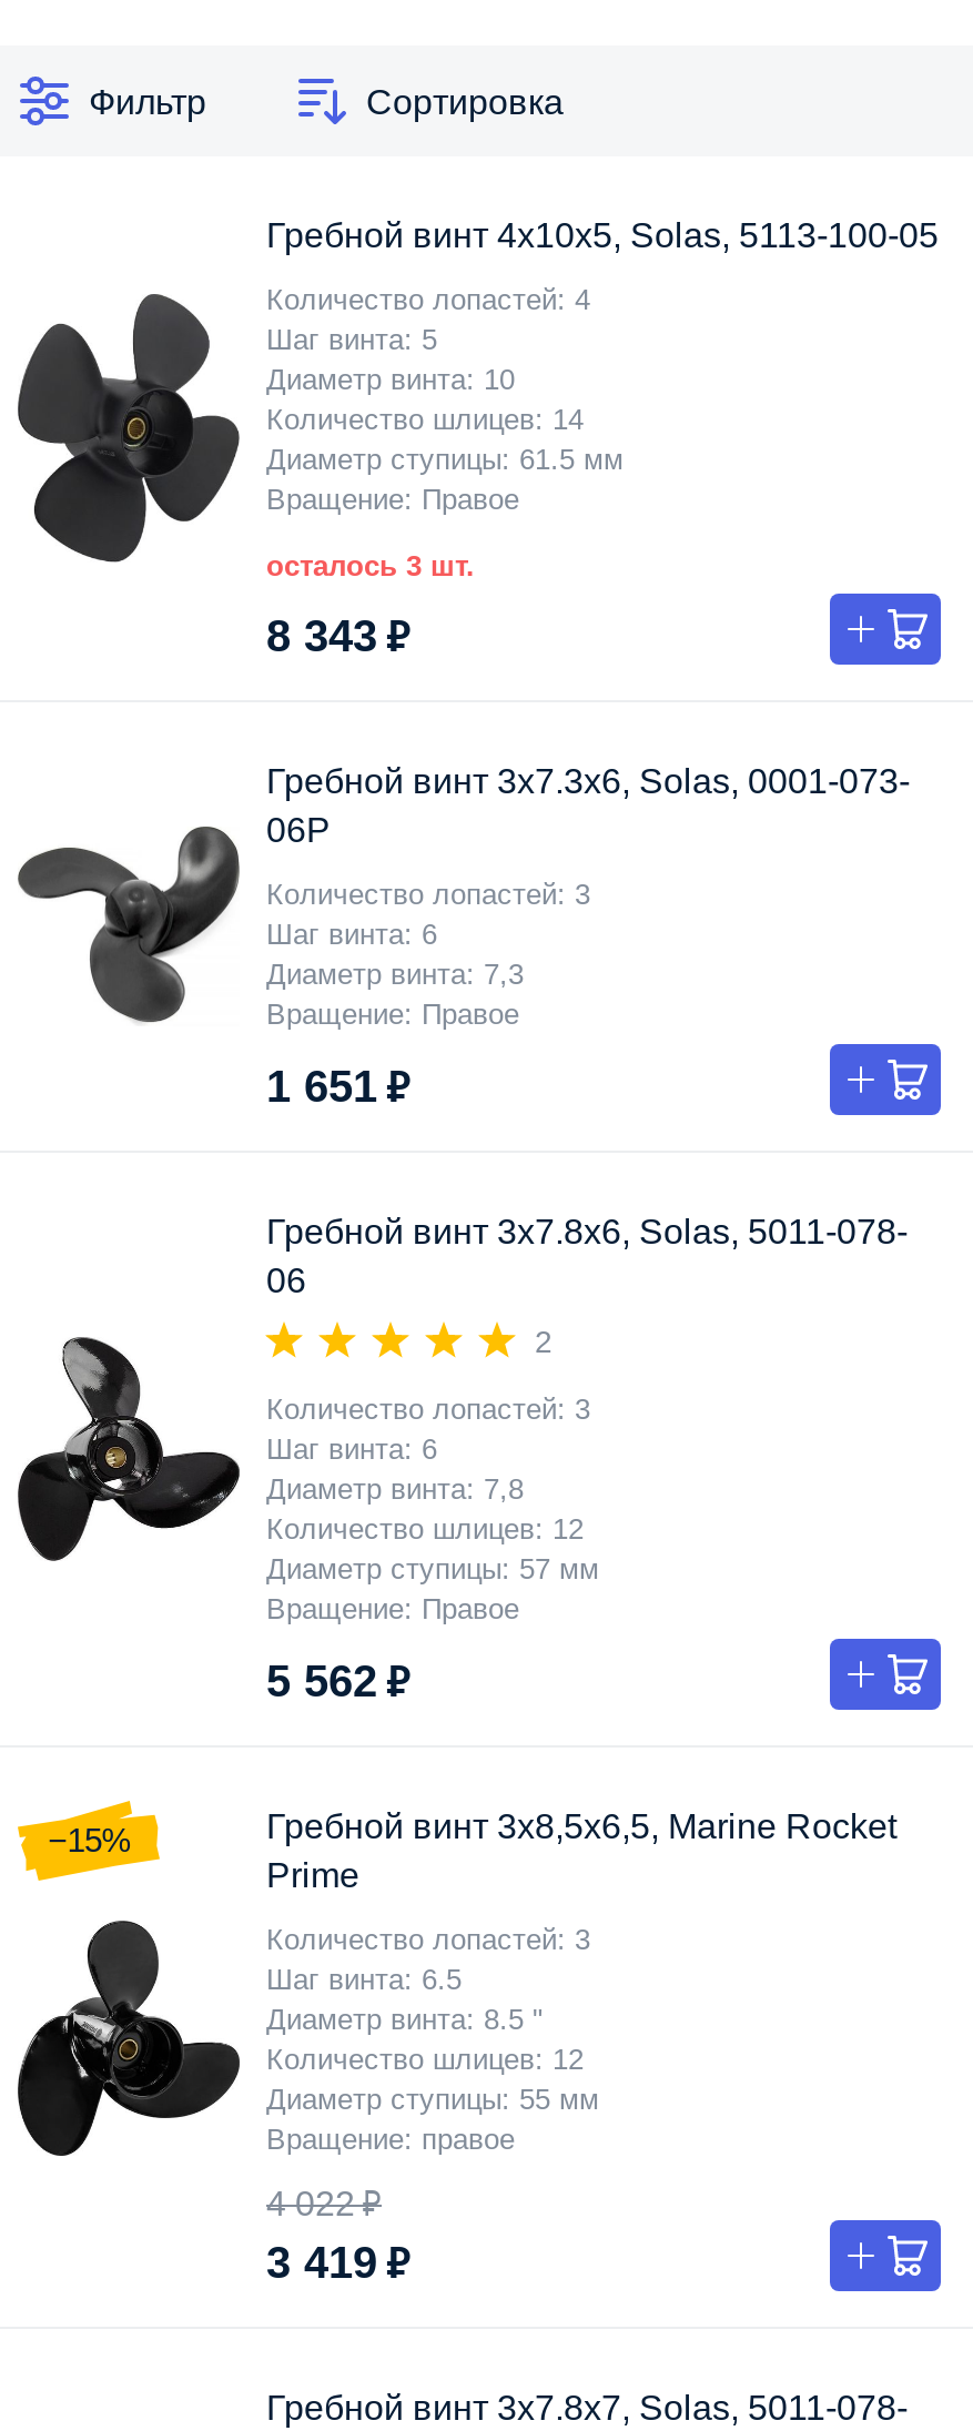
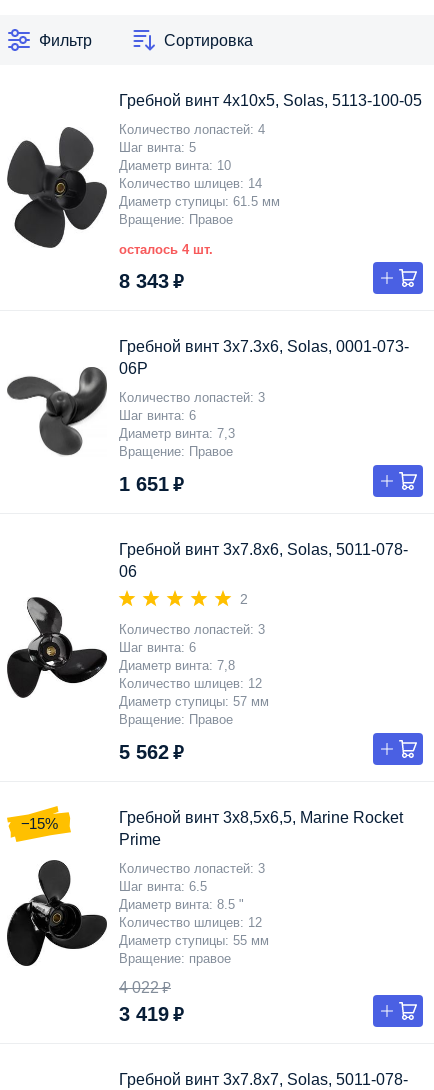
[266,547,475,583] осталось 3 шт. -> [119,241,213,257] осталось 4 шт.

